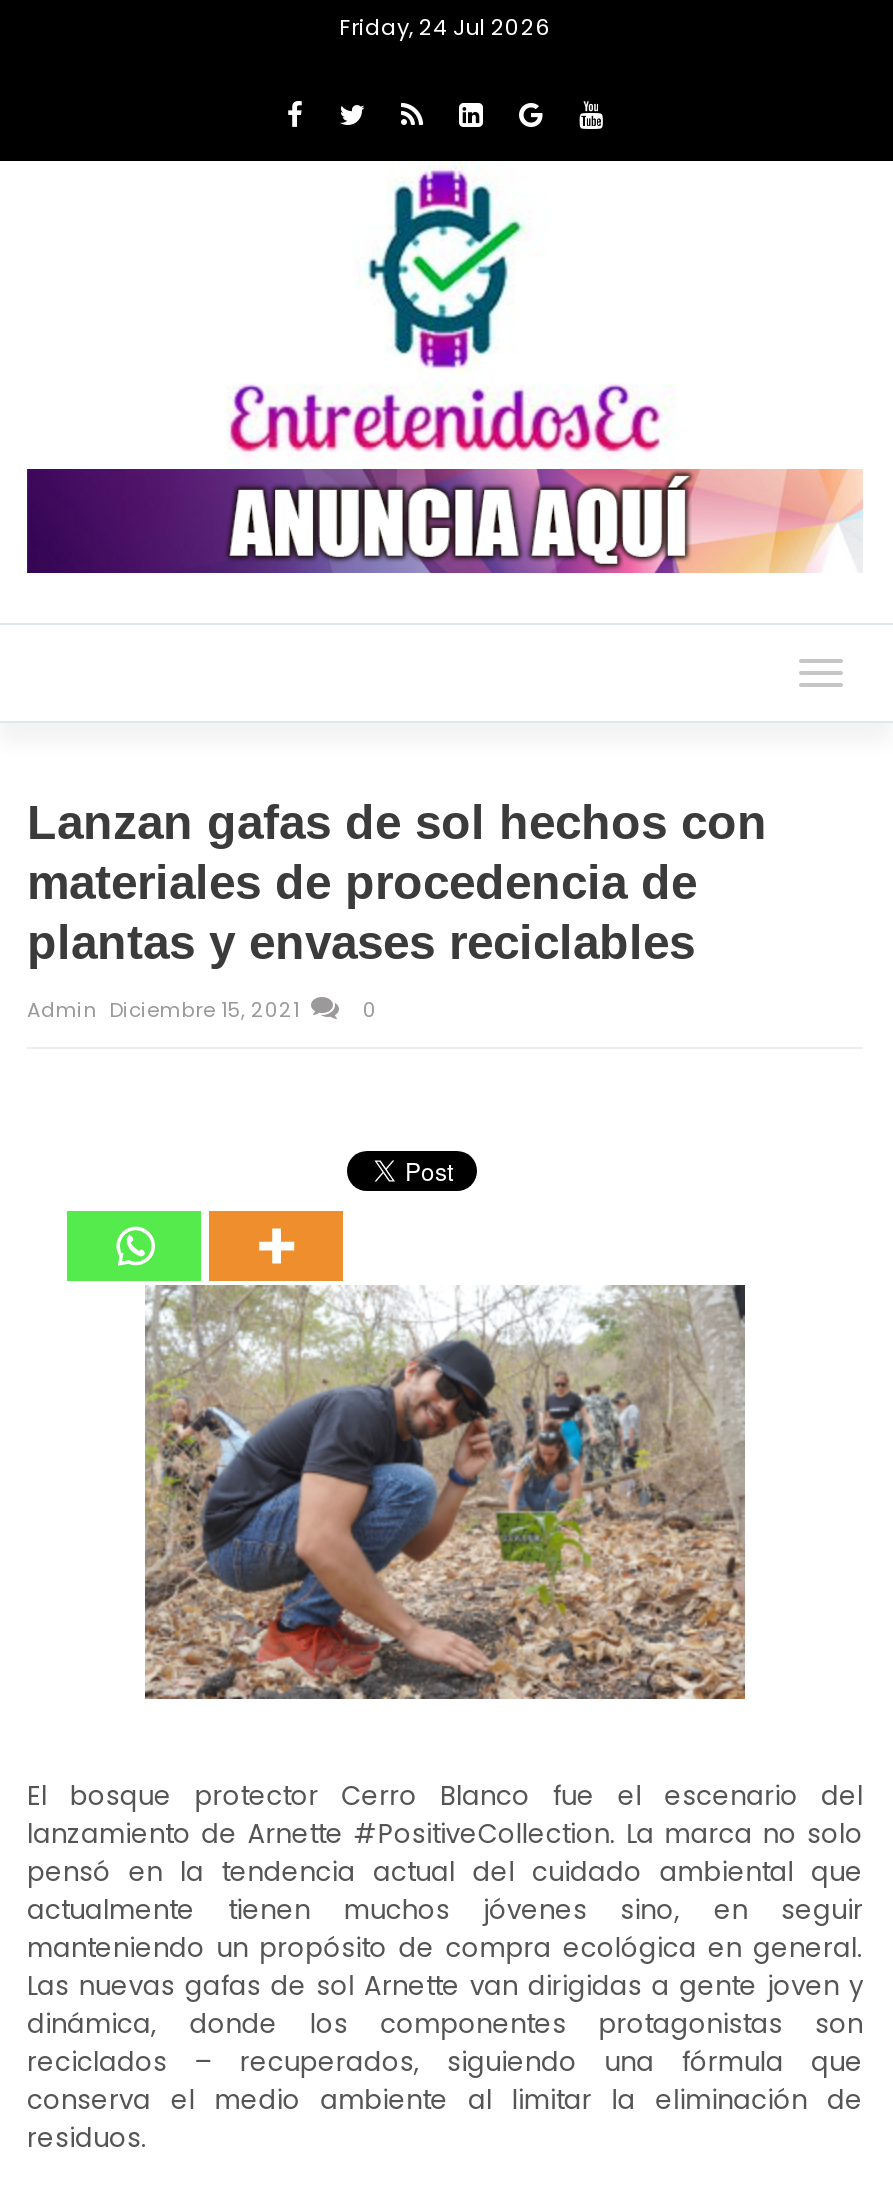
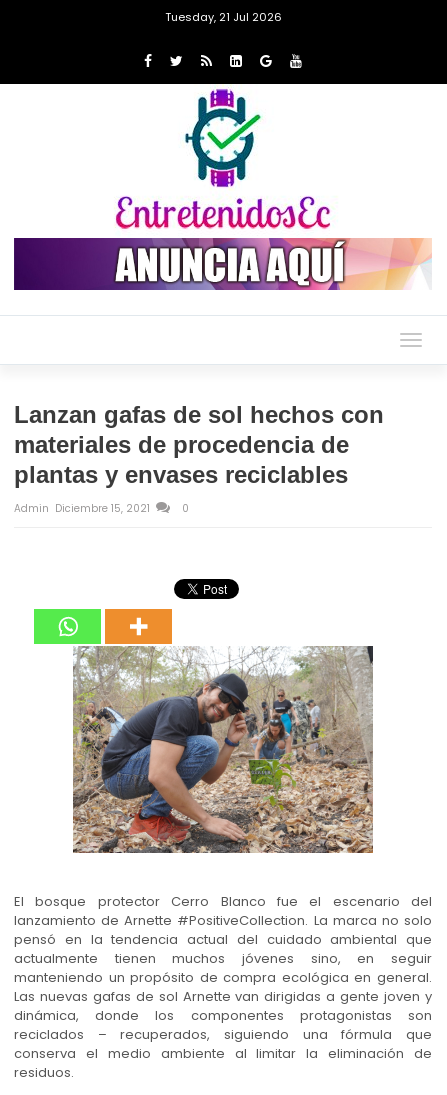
[339,11,551,43] Friday, 24 Jul 2026 -> [164,9,281,25] Tuesday, 21 Jul 2026

